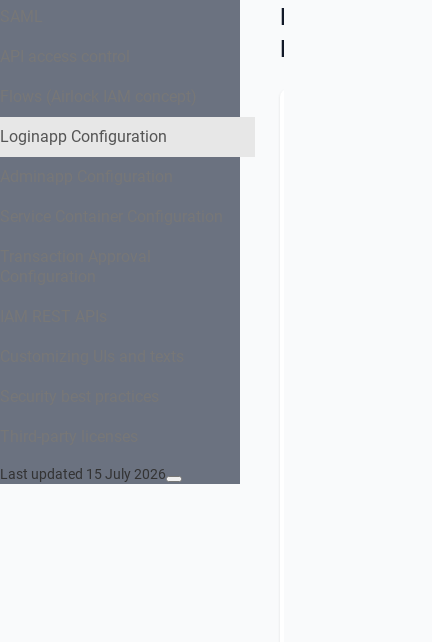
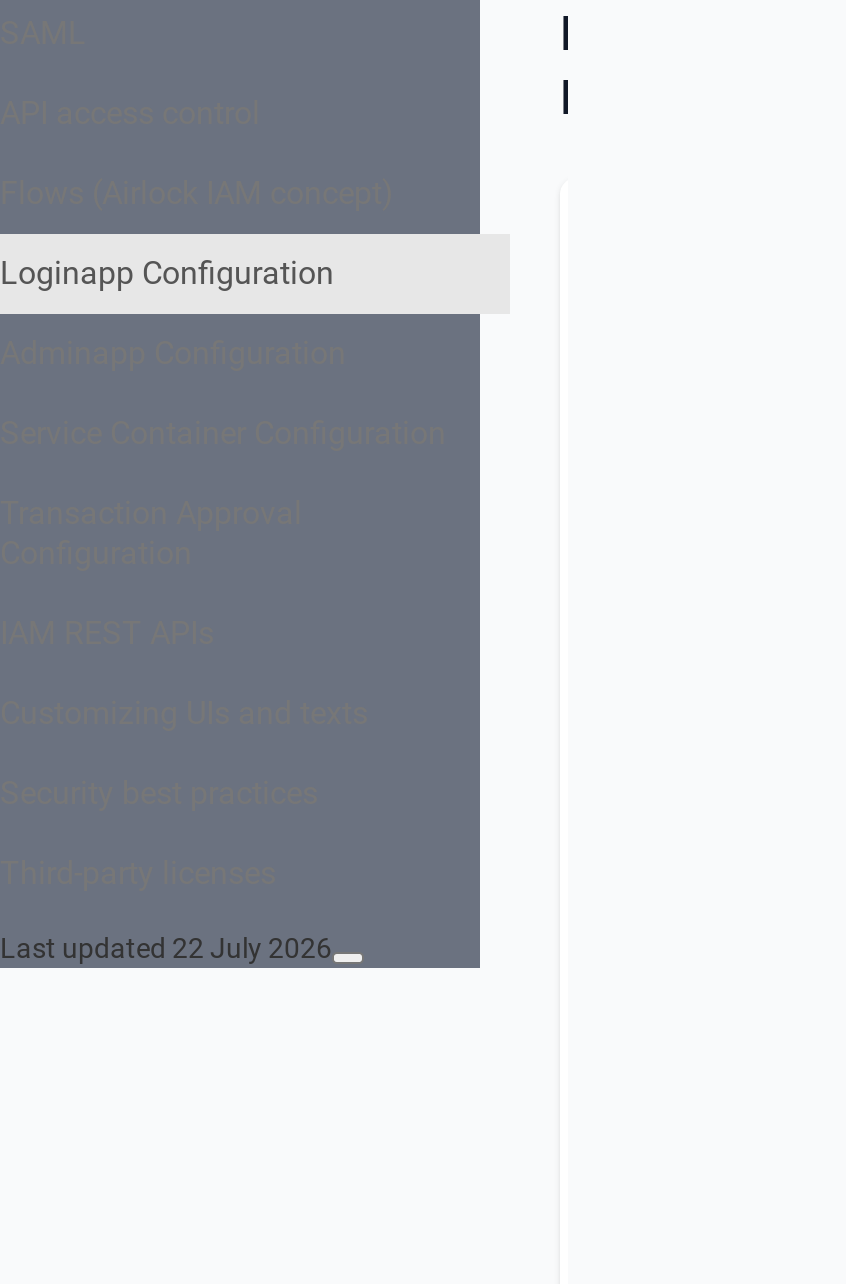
[0,466,166,482] Last updated 15 July 2026 -> [0,932,332,964] Last updated 22 July 2026

